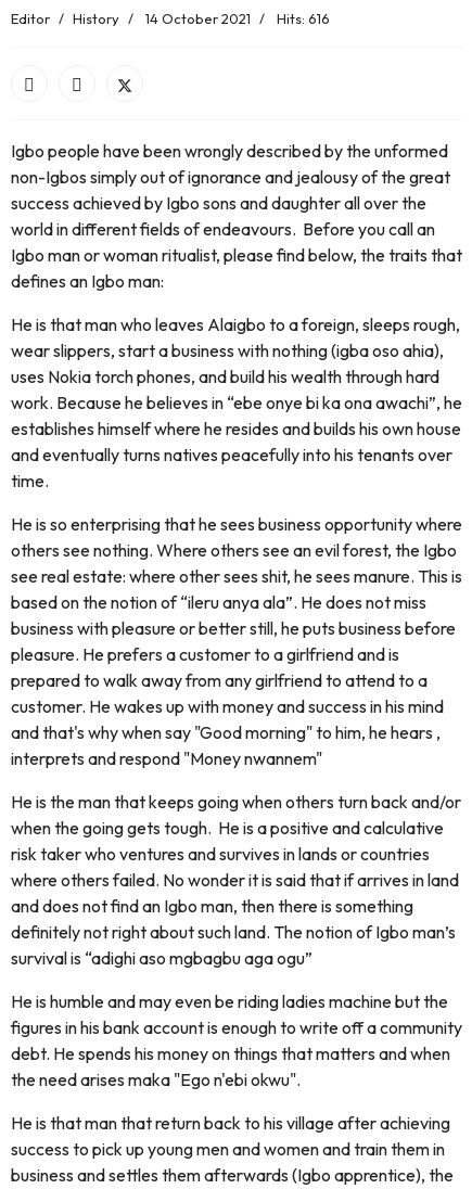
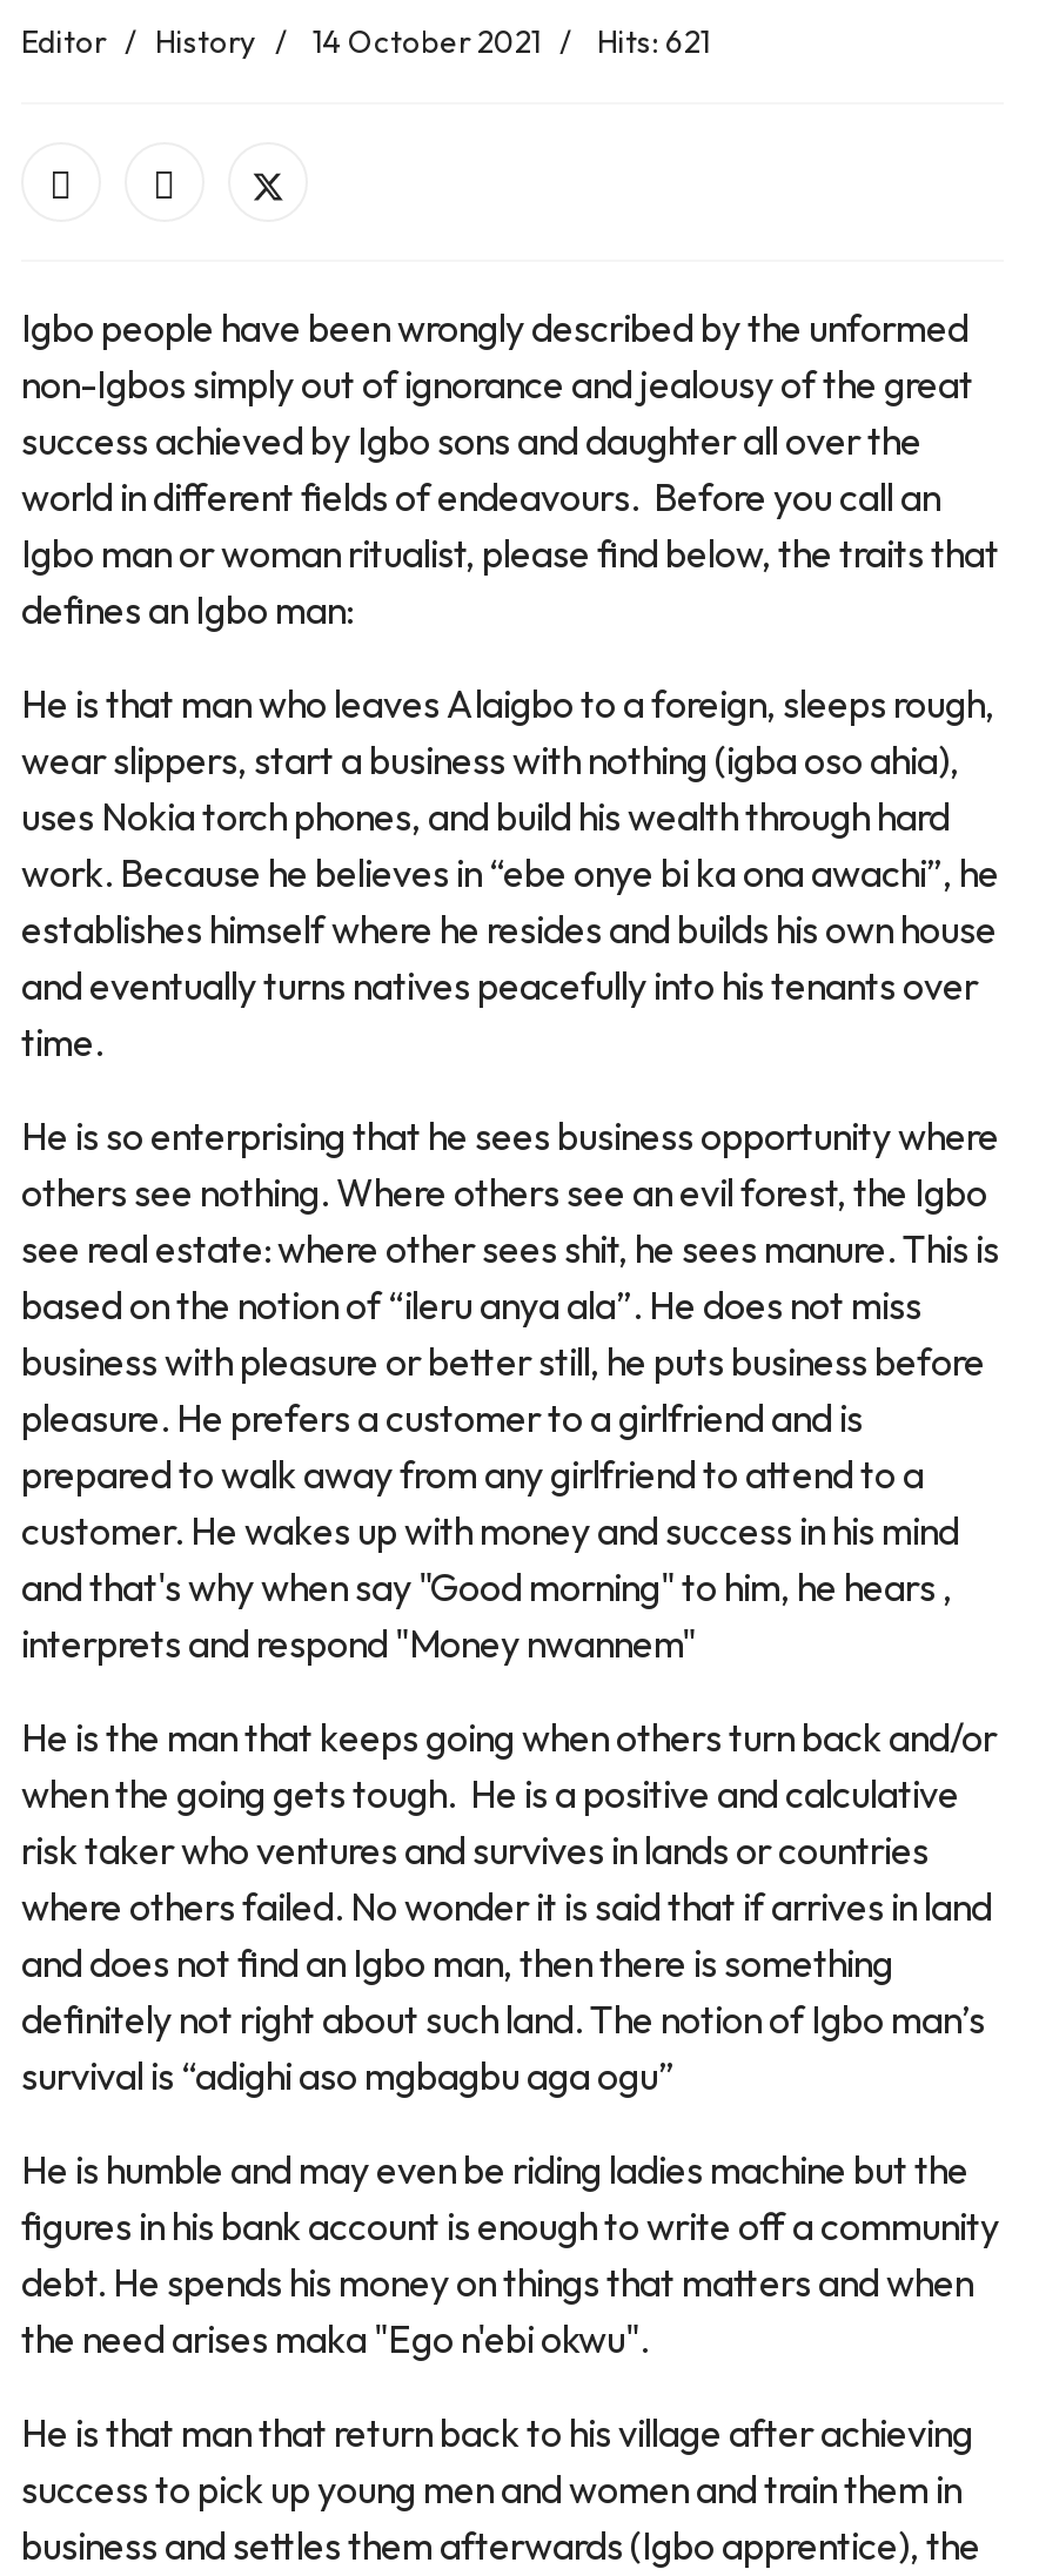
[11,10,330,27] Editor History 14 October 2021 Hits: 616 -> [21,23,710,60] Editor History 14 October 2021 Hits: 621

